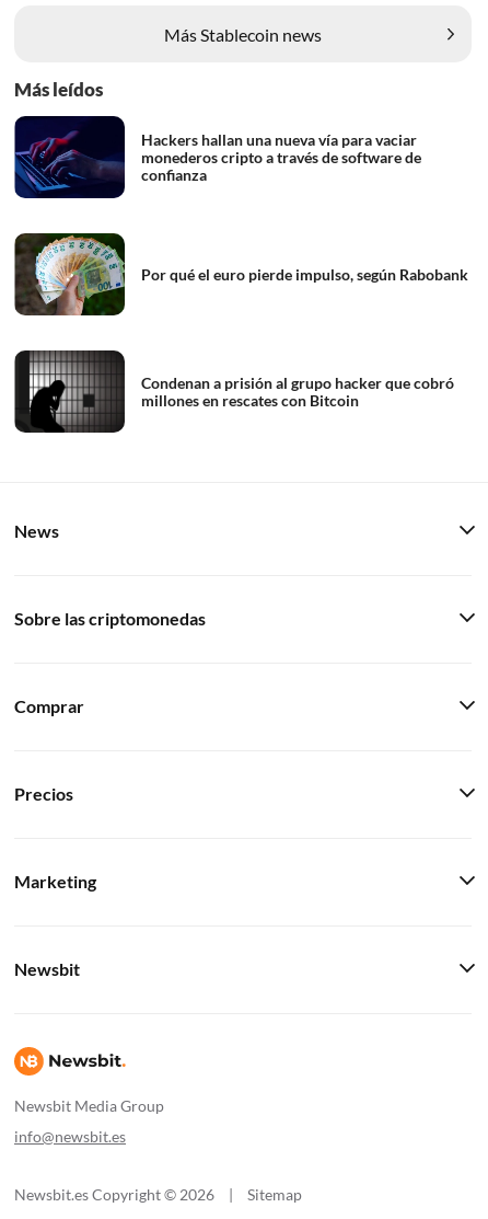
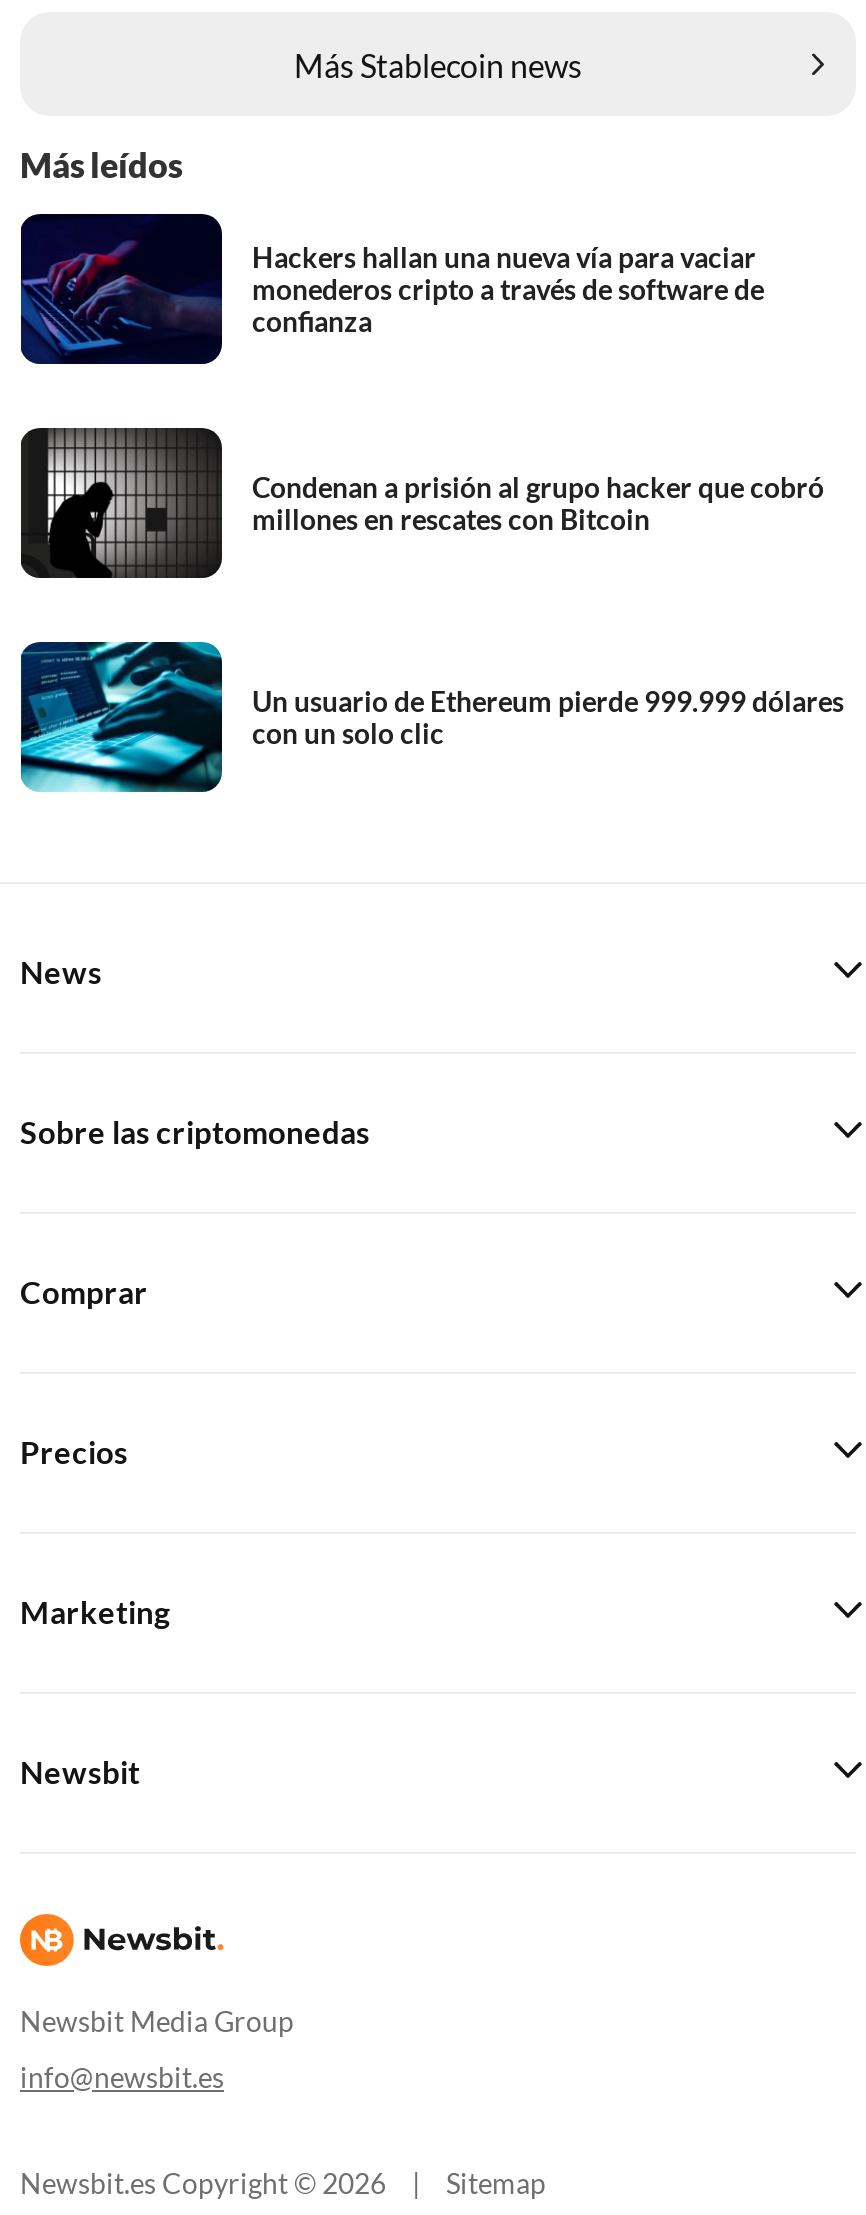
[19,233,468,317] [image] | Por qué el euro pierde impulso, según Rabobank -> none
moved [28,349,454,434] -> [46,426,824,580]: [image] | Condenan a prisión al grupo hacker que cobró | millones en rescates con Bitcoin
none -> [18,640,844,794] [image] | Un usuario de Ethereum pierde 999.999 dólares | con un solo clic

